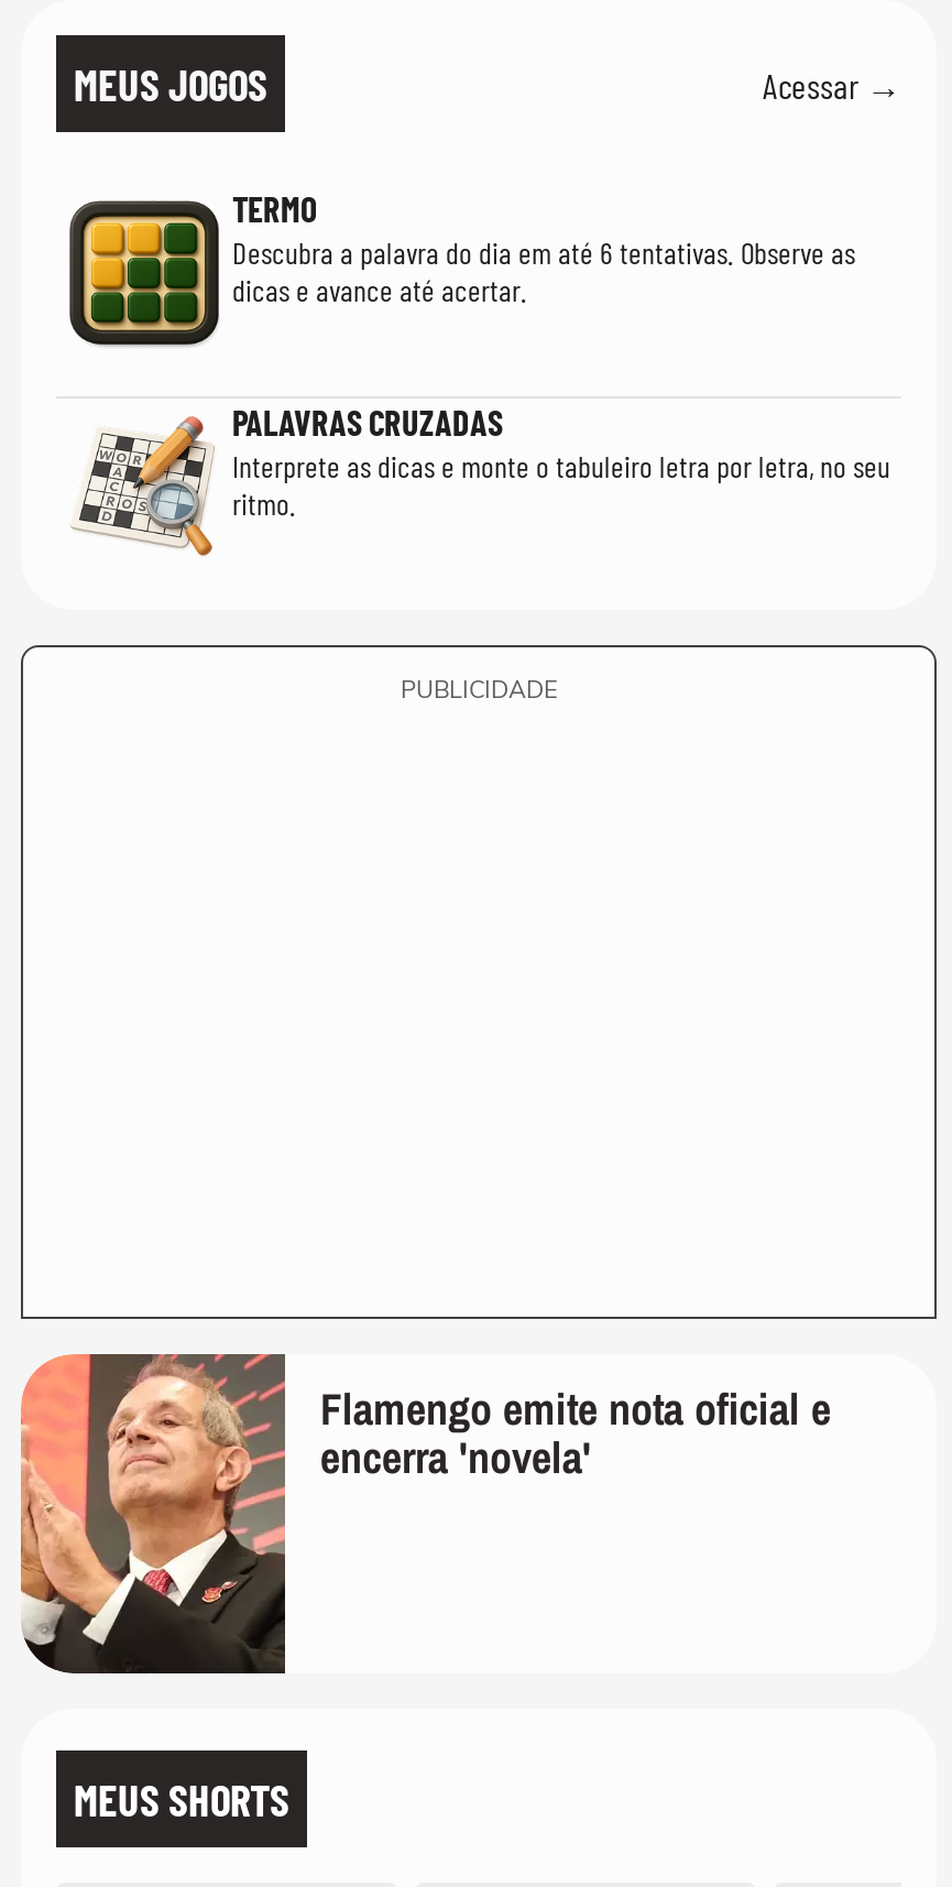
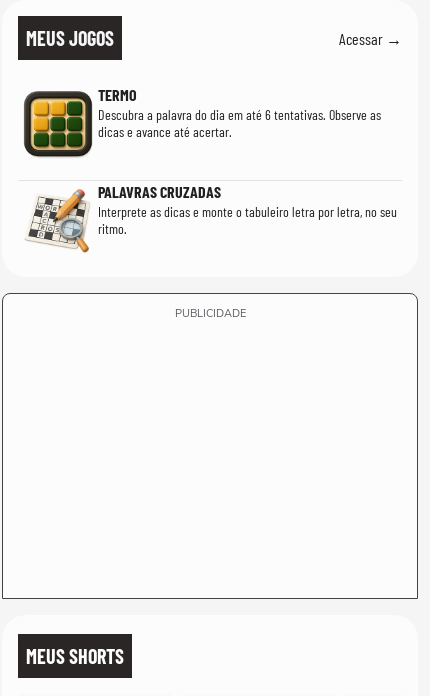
[19,1352,831,1673] [image] | Flamengo emite nota oficial e | encerra 'novela' -> none

